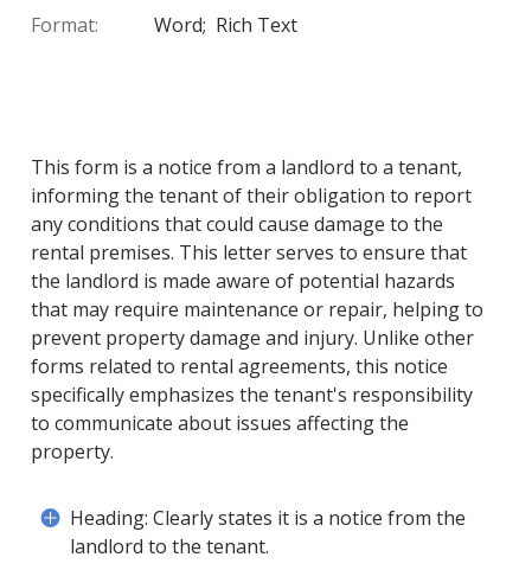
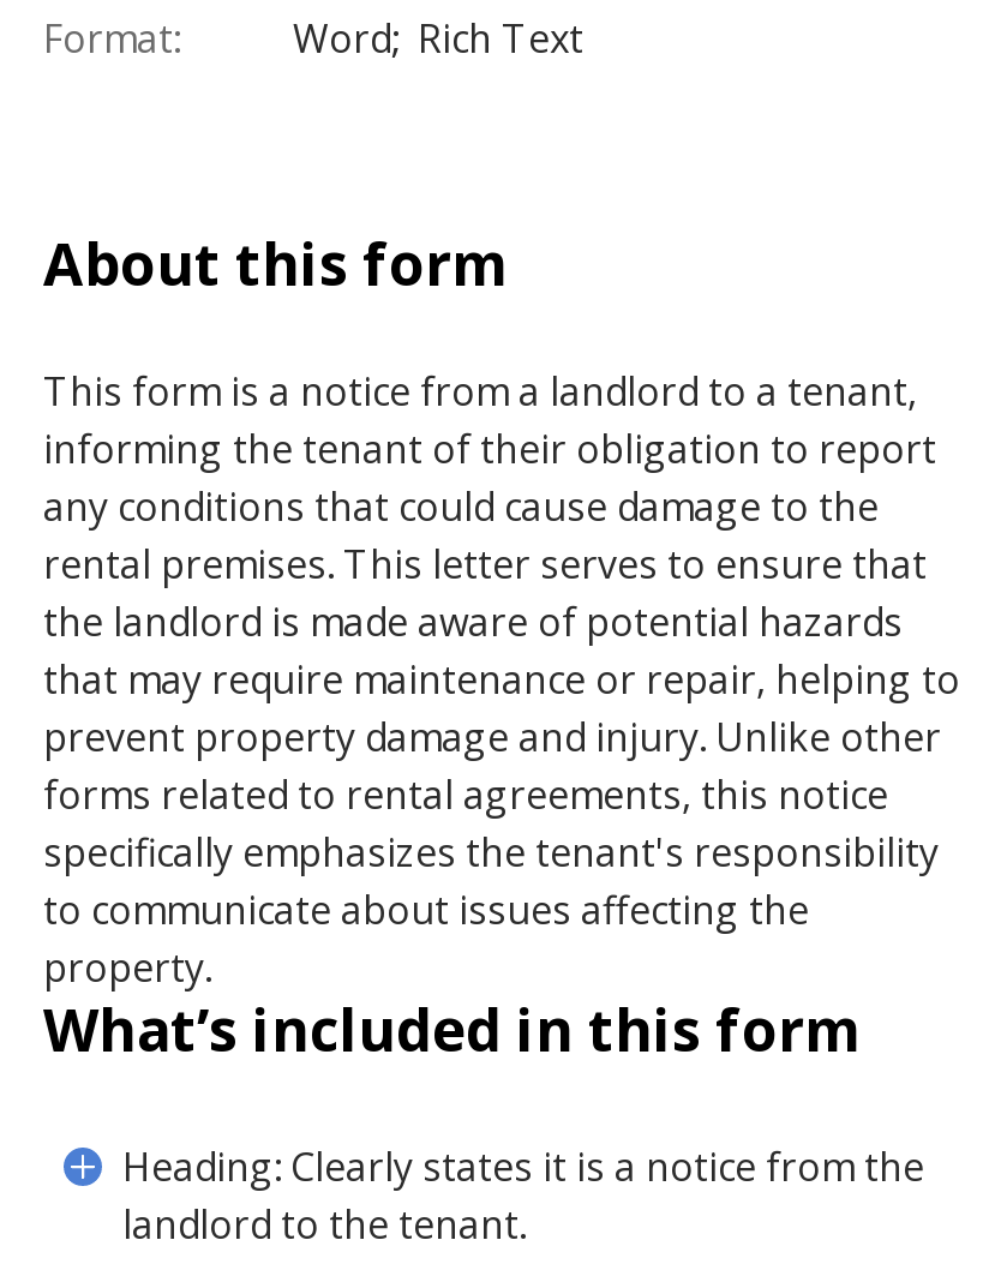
none -> [43,223,507,302] About this form
none -> [43,989,859,1068] What’s included in this form

